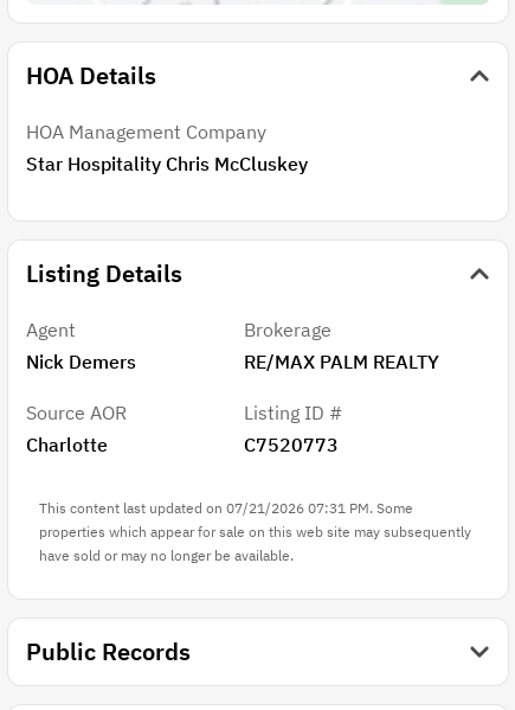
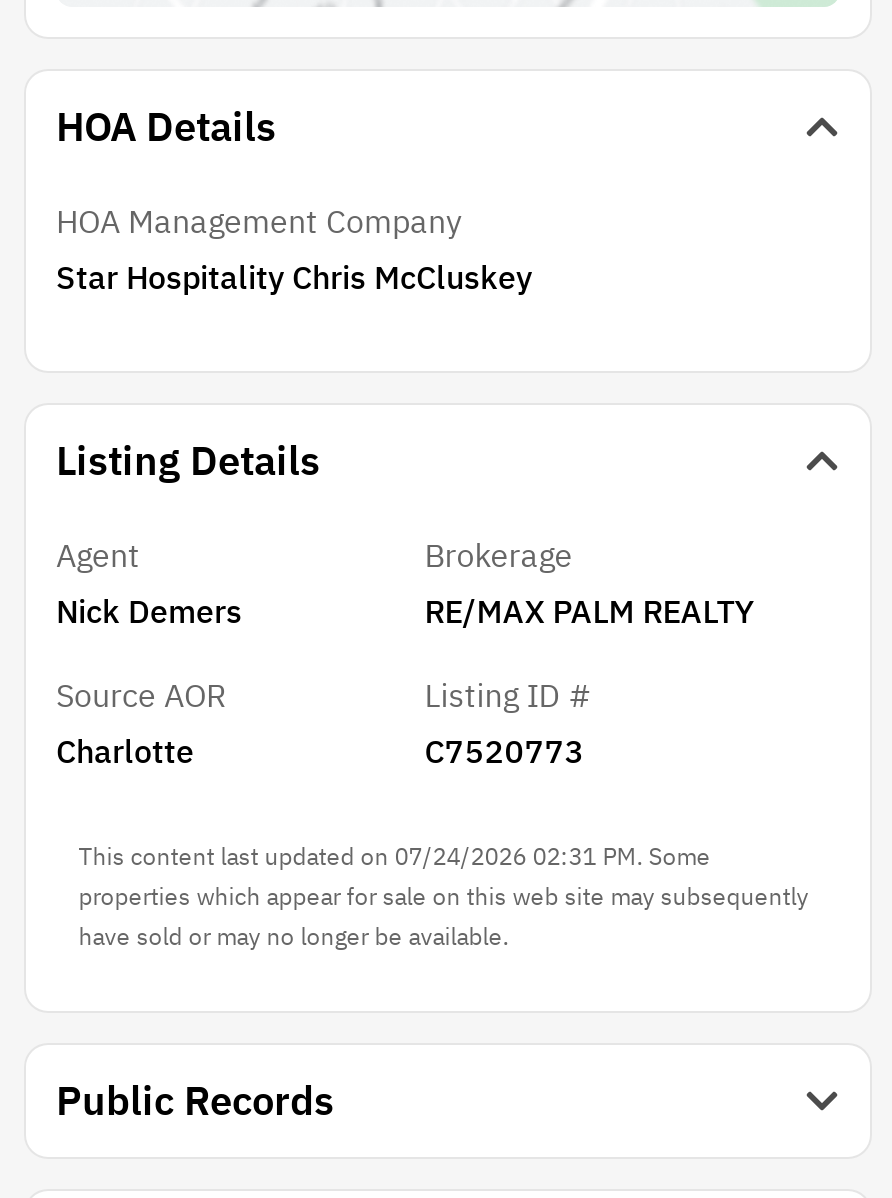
[39,499,413,517] This content last updated on 07/21/2026 07:31 PM. Some -> [78,842,710,872] This content last updated on 07/24/2026 02:31 PM. Some

